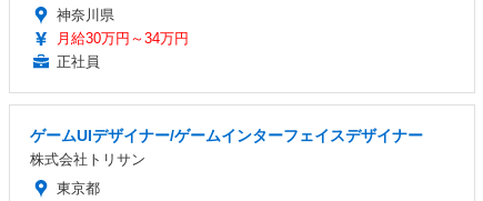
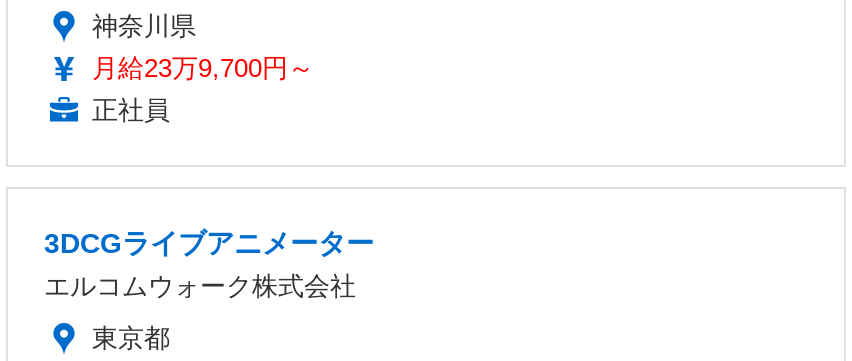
[57,30,189,47] 月給30万円～34万円 -> [92,53,314,83] 月給23万9,700円～
[30,126,423,168] ゲームUIデザイナー/ゲームインターフェイスデザイナー | 株式会社トリサン -> [44,227,374,301] 3DCGライブアニメーター | エルコムウォーク株式会社

